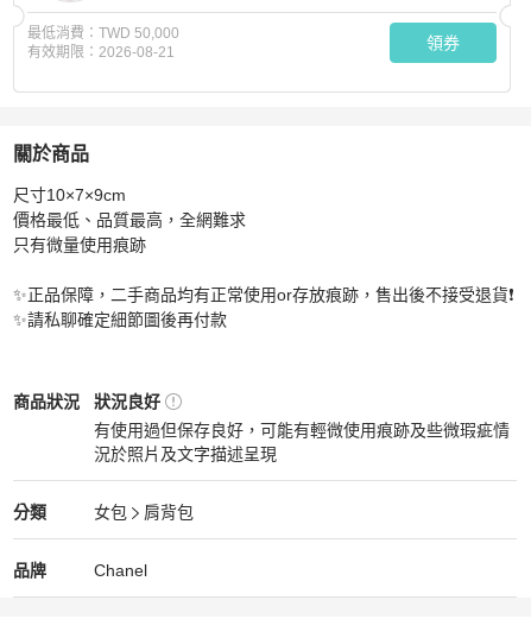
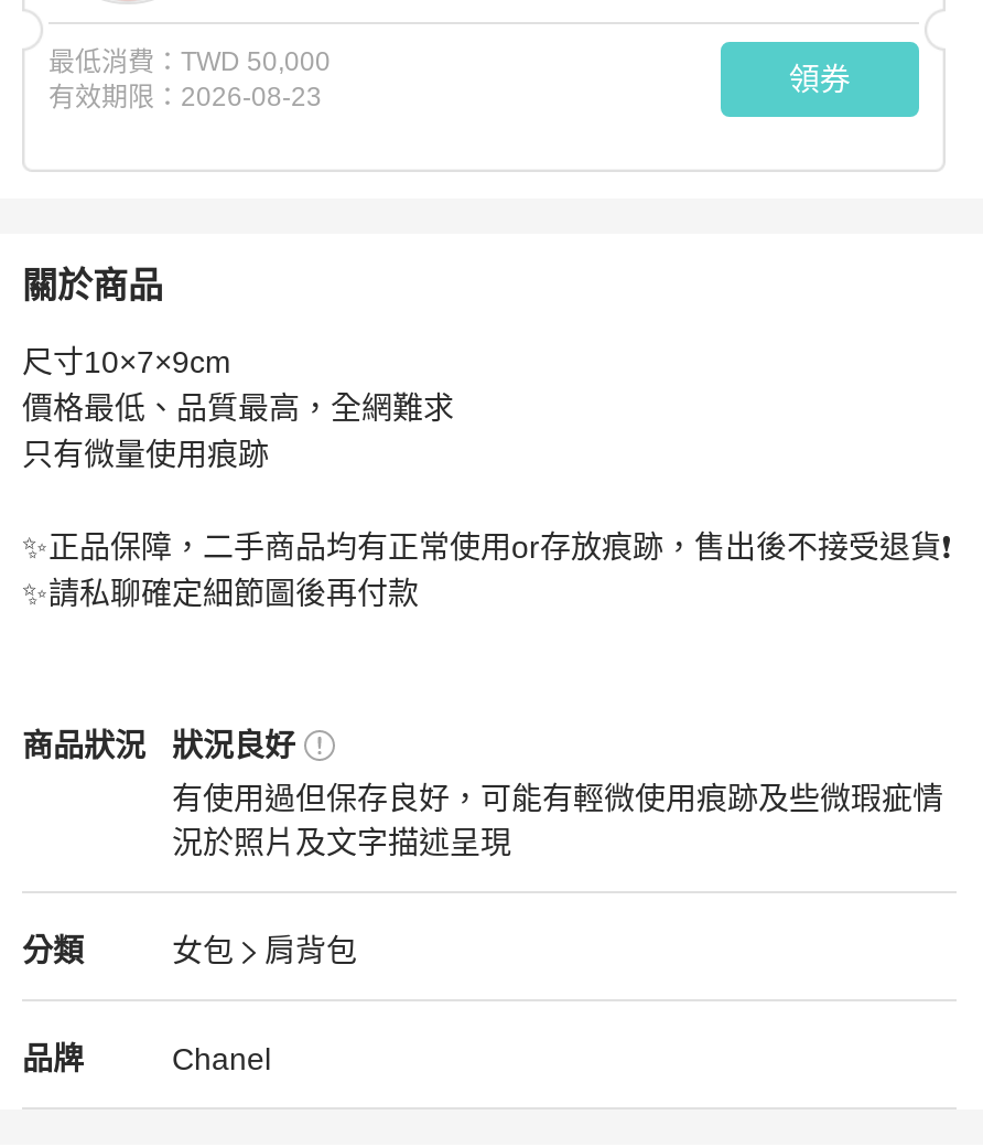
[27,44,175,60] 有效期限：2026-08-21 -> [48,81,322,112] 有效期限：2026-08-23

